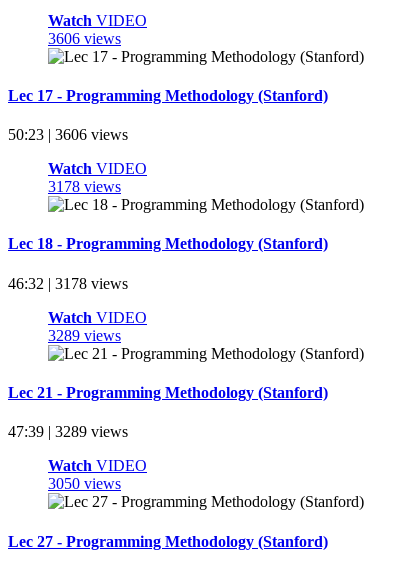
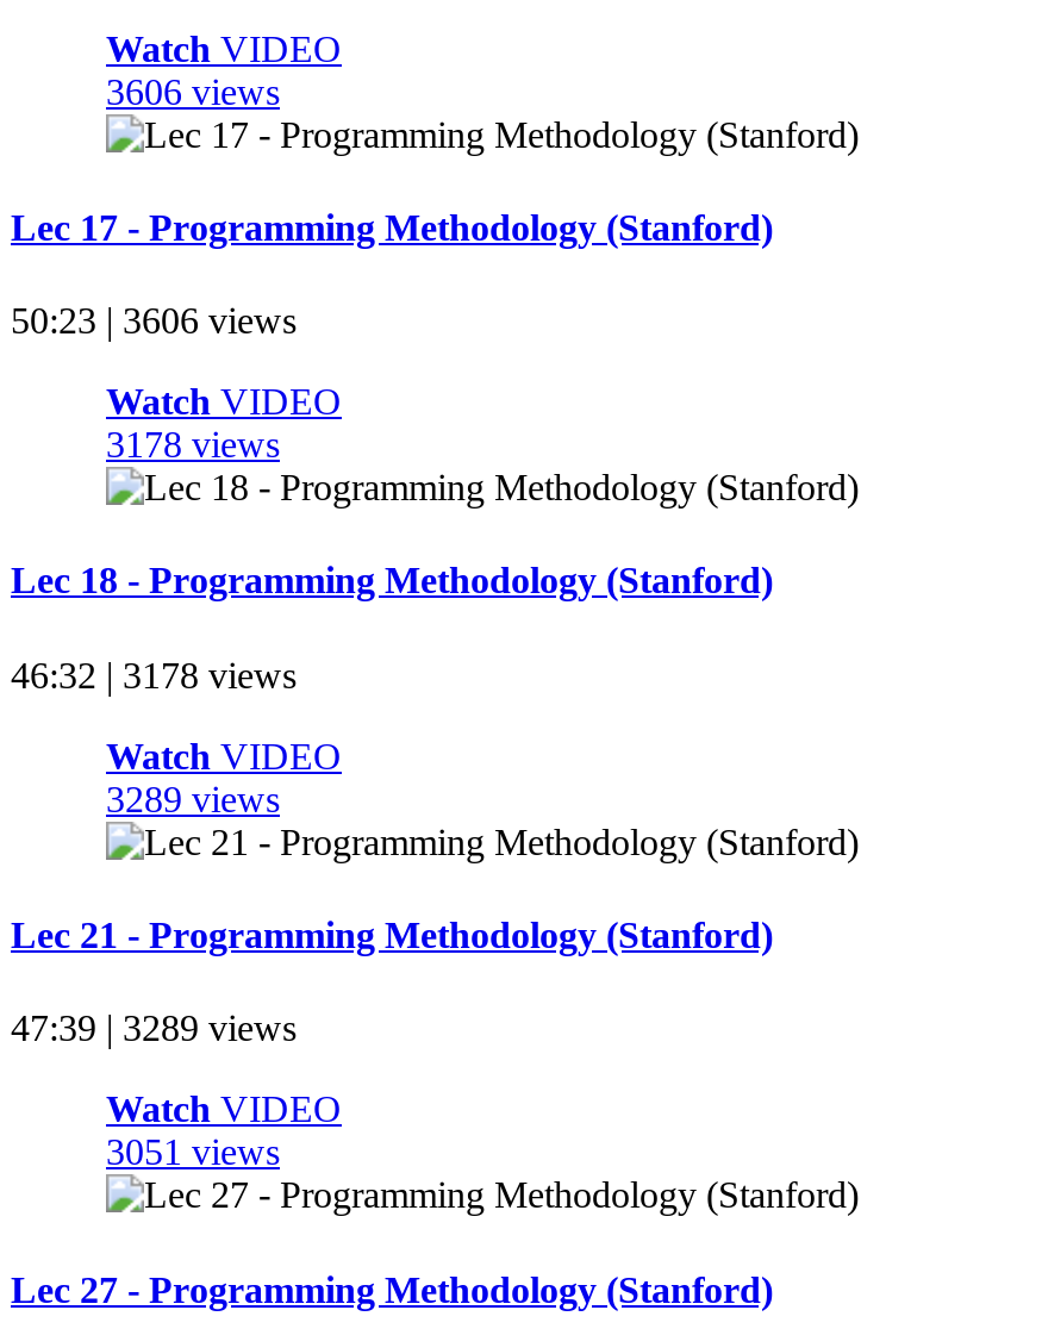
[48,475,121,492] 3050 views -> [106,1132,280,1172] 3051 views

